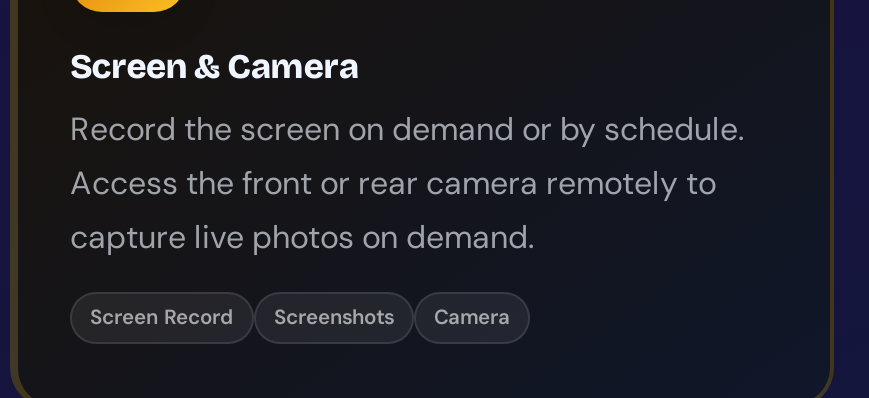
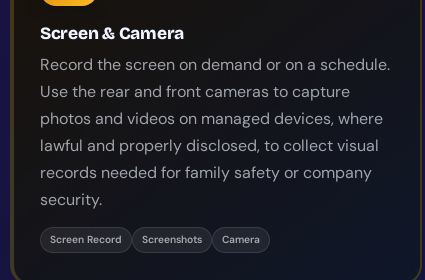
[70,108,744,258] Record the screen on demand or by schedule. | Access the front or rear camera remotely to | capture live photos on demand. -> [40,54,390,210] Record the screen on demand or on a schedule. | Use the rear and front cameras to capture | photos and videos on managed devices, where | lawful and properly disclosed, to collect visual | records needed for family safety or company | security.

